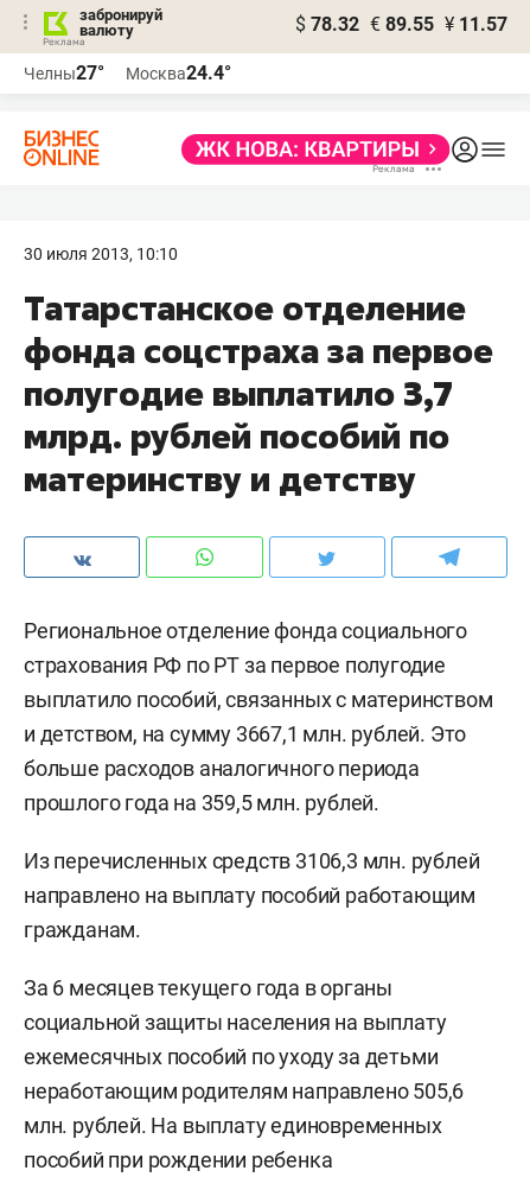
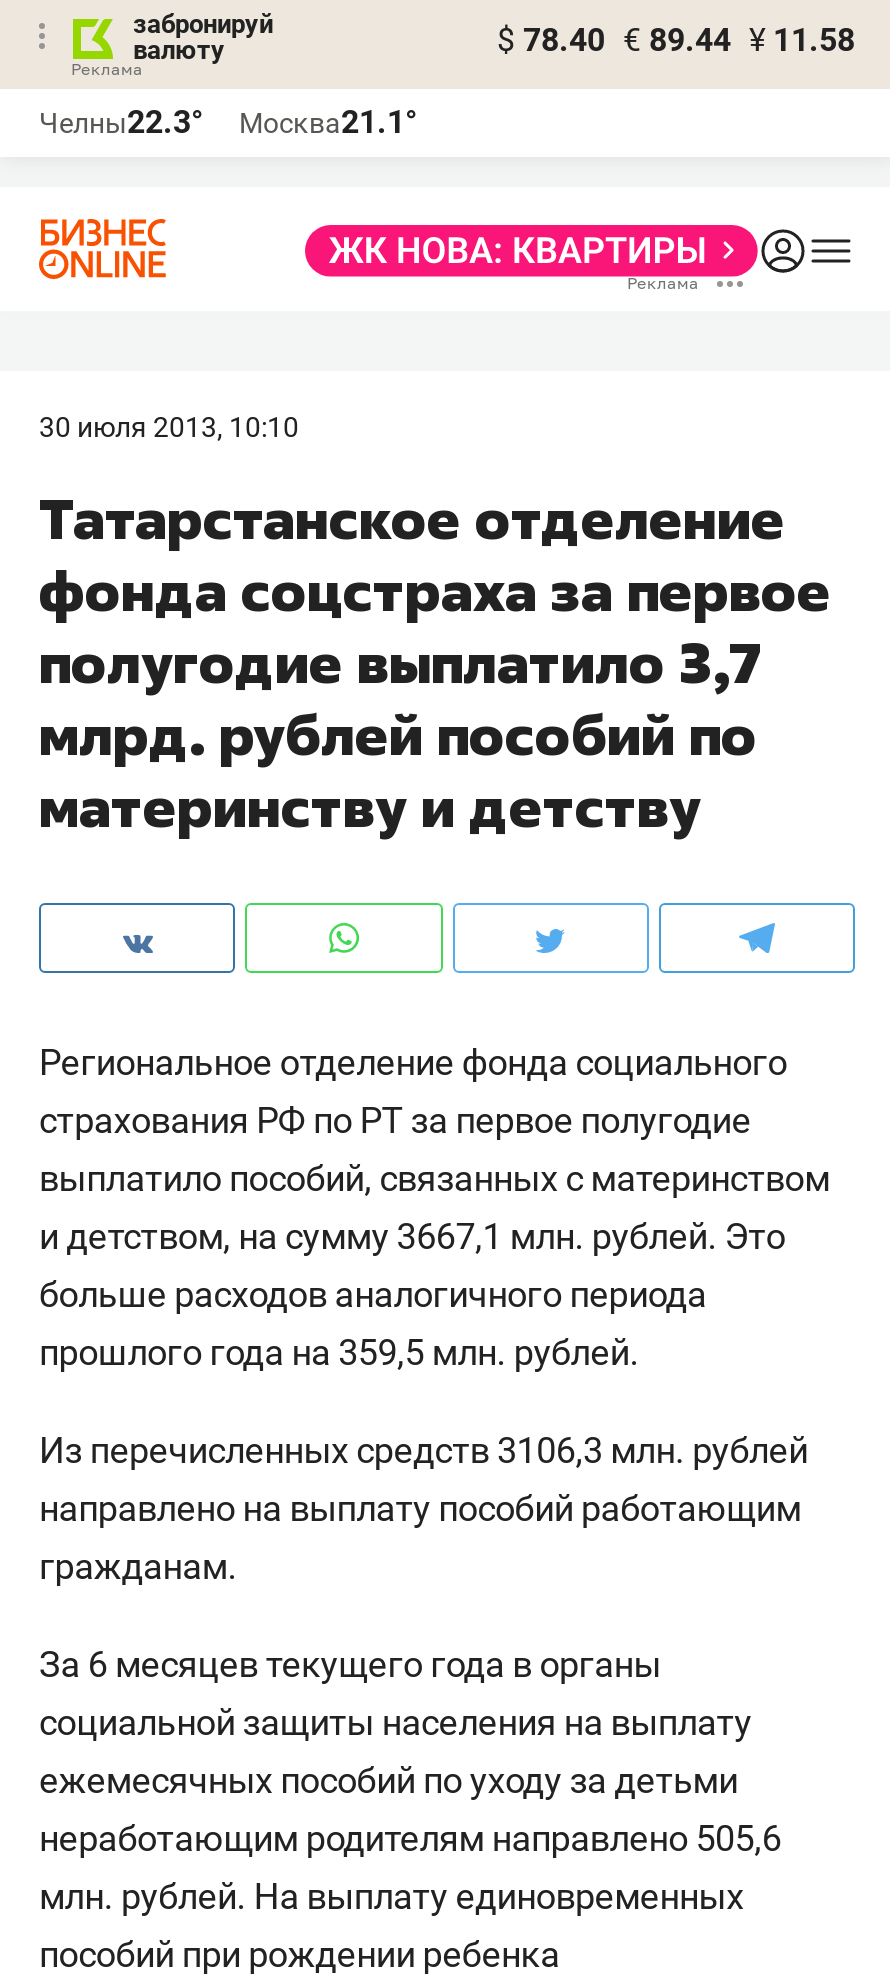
[295,13,507,36] $ 78.32 € 89.55 ¥ 11.57 -> [497,21,855,59] $ 78.40 € 89.44 ¥ 11.58
[24,62,104,84] Челны27° -> [39,103,203,141] Челны22.3°
[126,62,231,84] Москва24.4° -> [239,103,417,141] Москва21.1°

